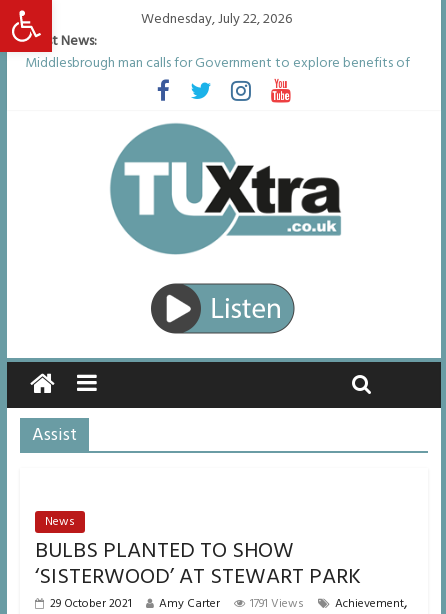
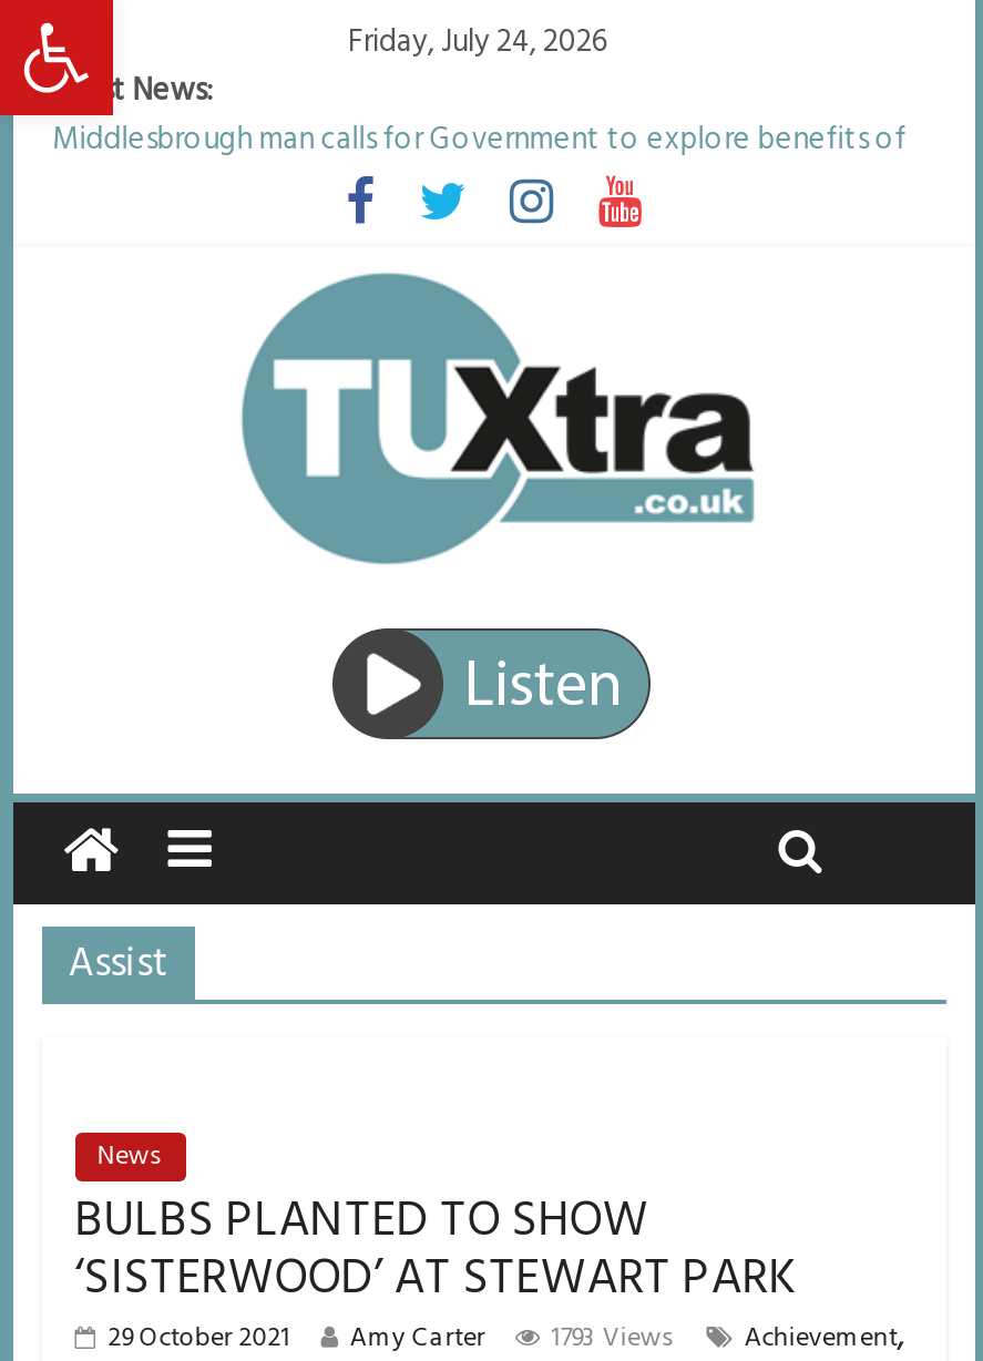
[141,9,292,29] Wednesday, July 22, 2026 -> [348,20,607,64] Friday, July 24, 2026
[50,591,408,613] 29 October 2021 Amy Carter 1791 Views Achievement, -> [108,1310,906,1359] 29 October 2021 Amy Carter 1793 Views Achievement,

